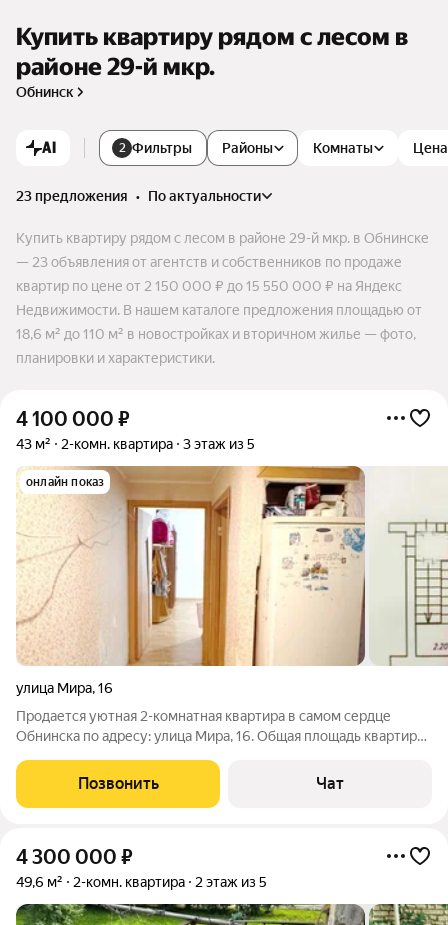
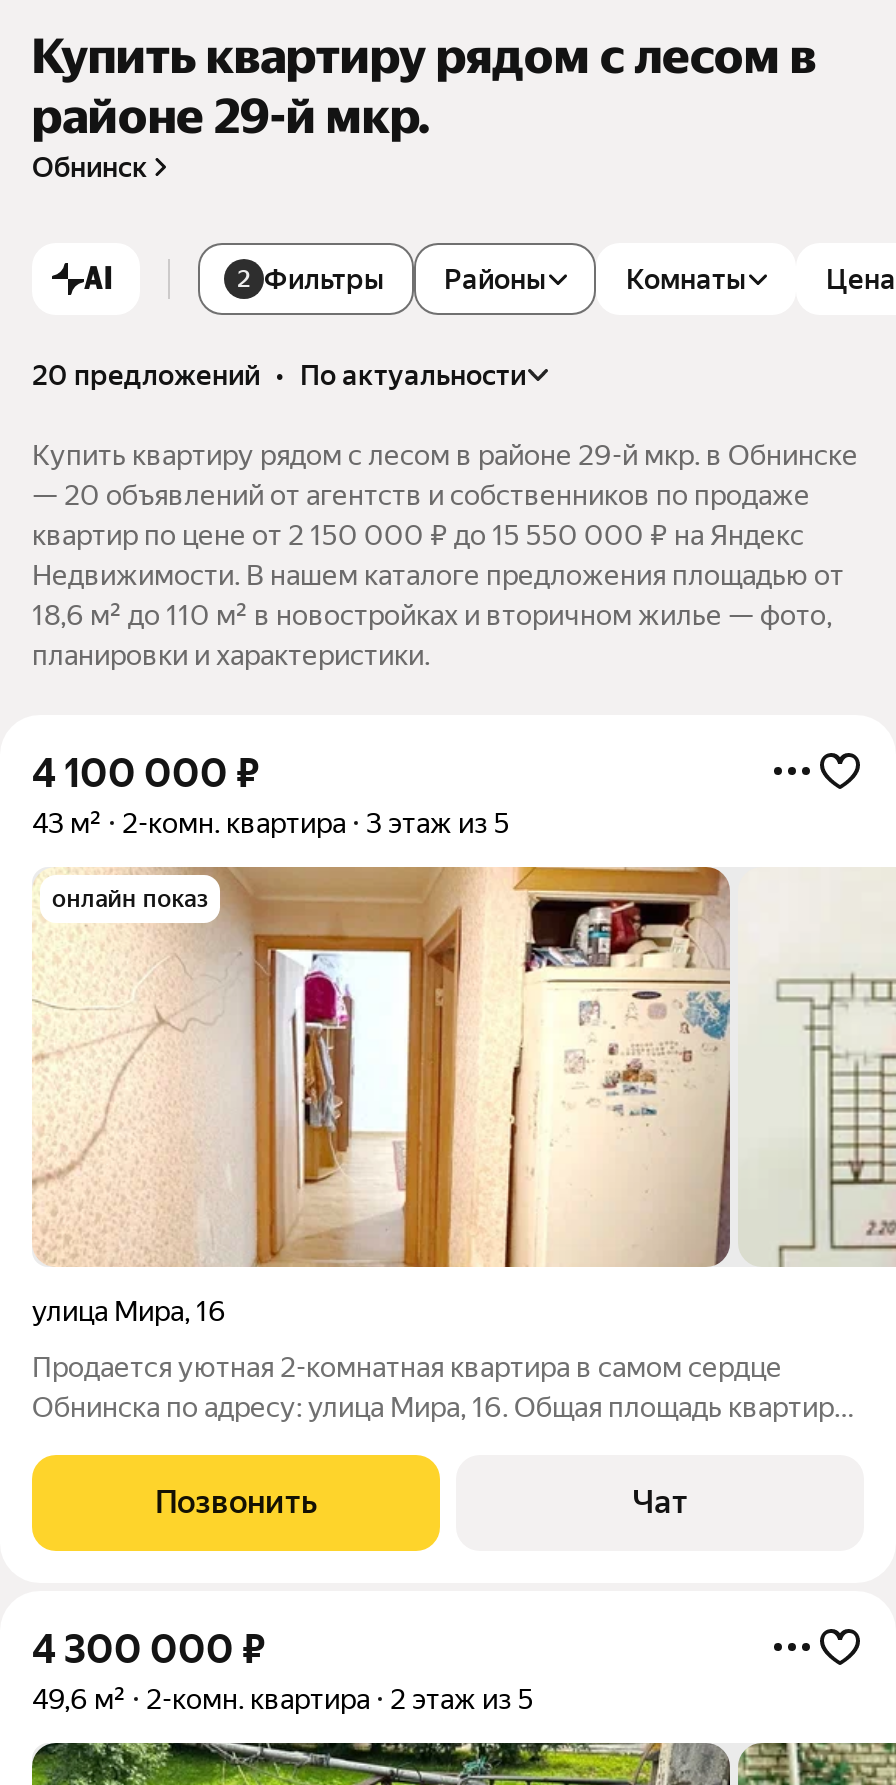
[16,188,261,204] 23 предложения • по актуальности -> [32,359,526,391] 20 предложений • по актуальности
[16,254,402,270] — 23 объявления от агентств и собственников по продаже -> [32,479,810,511] — 20 объявлений от агентств и собственников по продаже

